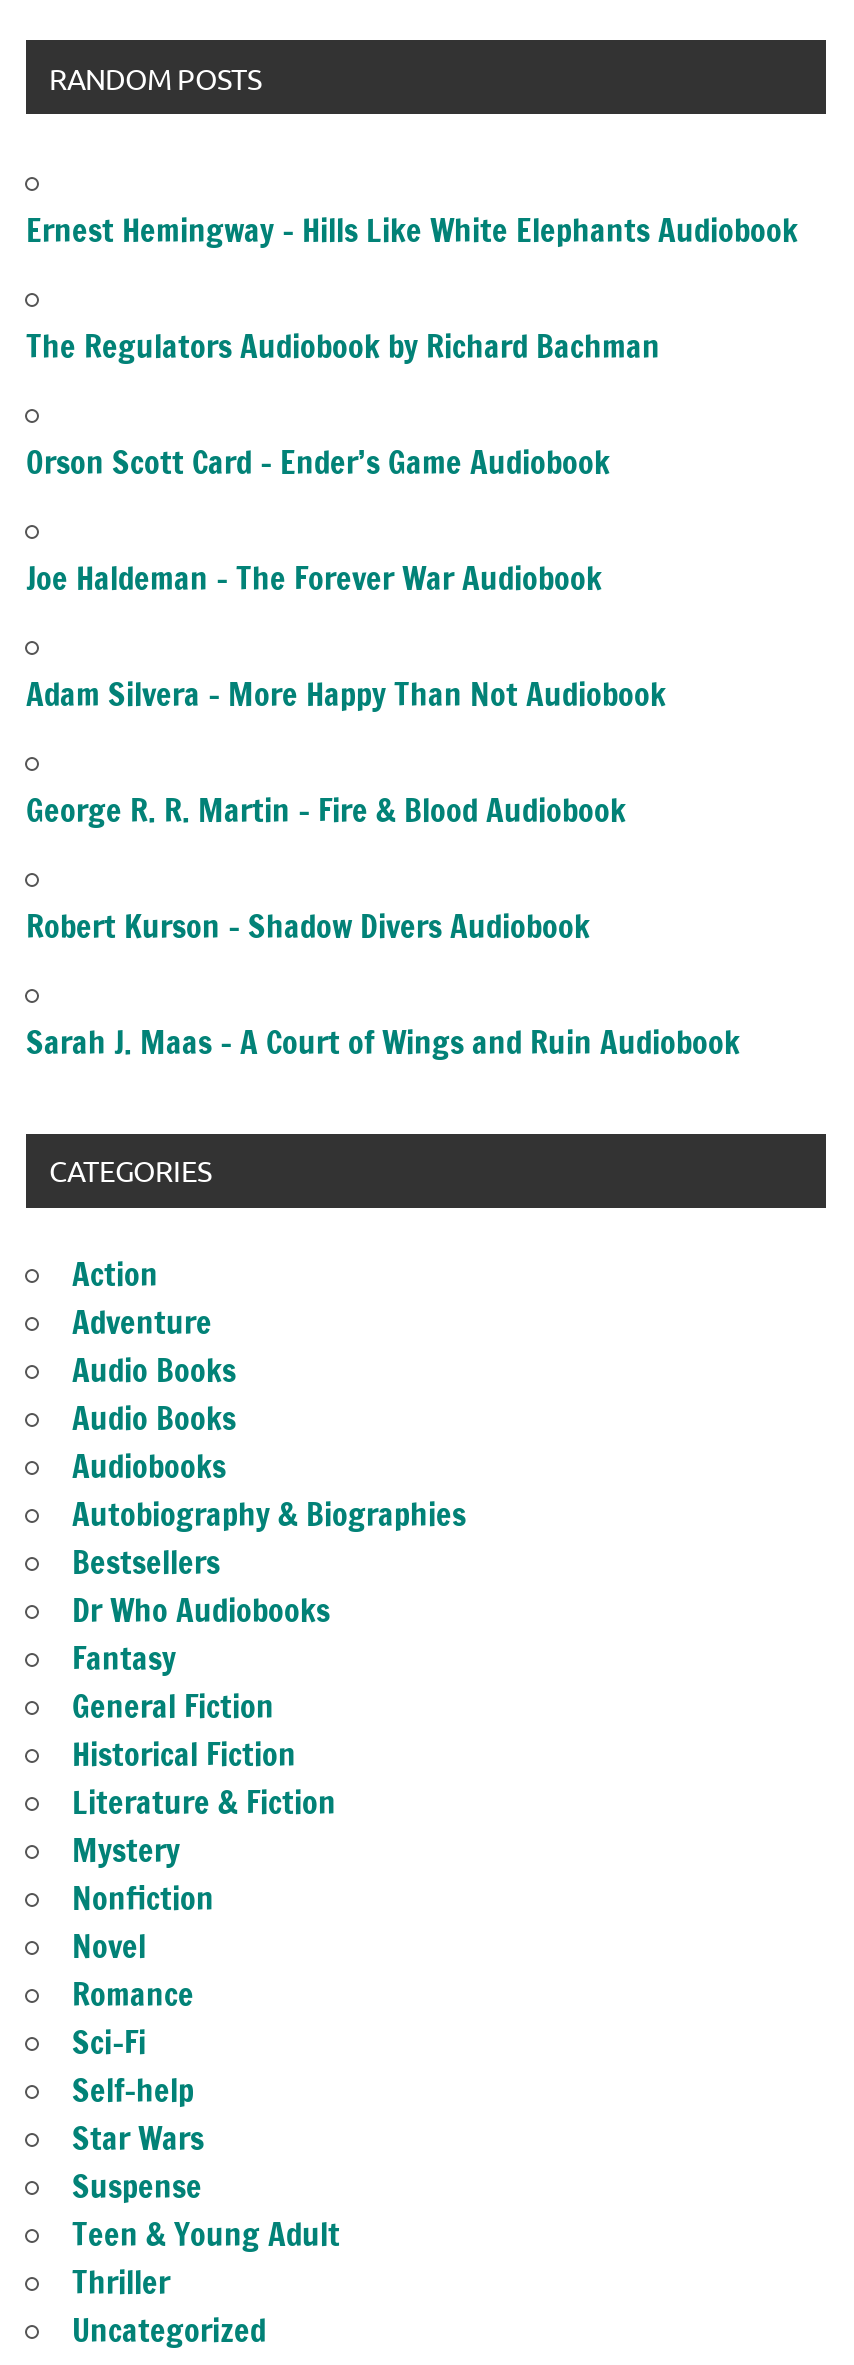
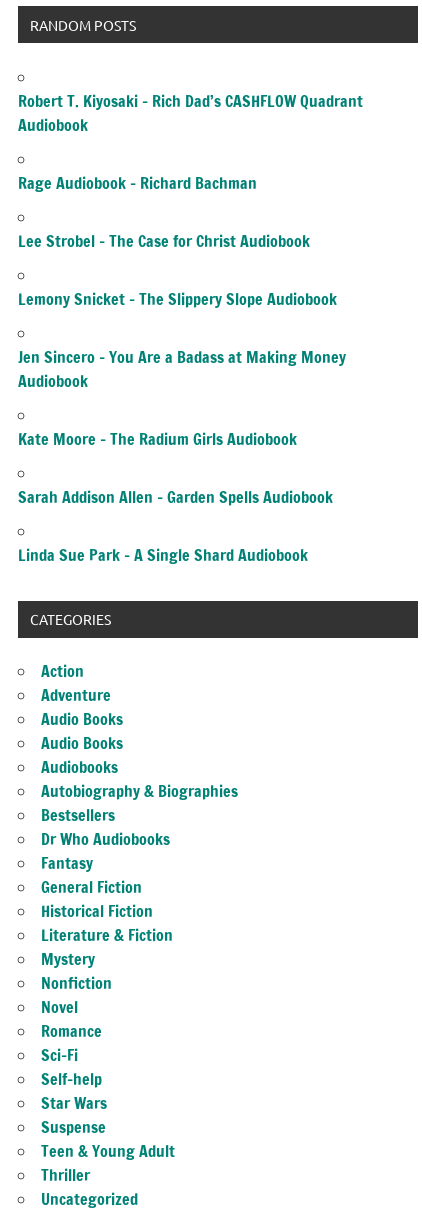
[26,207,798,251] Ernest Hemingway – Hills Like White Elephants Audiobook -> [18,90,363,136] Robert T. Kiyosaki – Rich Dad’s CASHFLOW Quadrant | Audiobook
[26,323,660,367] The Regulators Audiobook by Richard Bachman -> [18,172,257,194] Rage Audiobook – Richard Bachman
[26,439,610,483] Orson Scott Card – Ender’s Game Audiobook -> [18,230,310,252] Lee Strobel – The Case for Christ Audiobook
[26,555,602,599] Joe Haldeman – The Forever War Audiobook -> [18,288,337,310] Lemony Snicket – The Slippery Slope Audiobook
[26,671,666,715] Adam Silvera – More Happy Than Not Audiobook -> [18,346,346,392] Jen Sincero – You Are a Badass at Making Money | Audiobook
[26,787,626,831] George R. R. Martin – Fire & Blood Audiobook -> [18,428,297,450] Kate Moore – The Radium Girls Audiobook
[26,903,590,947] Robert Kurson – Shadow Divers Audiobook -> [18,486,333,508] Sarah Addison Allen – Garden Spells Audiobook
[26,1019,740,1063] Sarah J. Maas – A Court of Wings and Ruin Audiobook -> [18,544,308,566] Linda Sue Park – A Single Shard Audiobook

